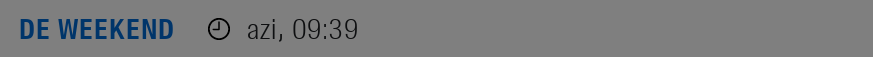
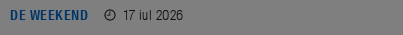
[19,11,359,48] DE WEEKEND azi, 09:39 -> [10,6,183,24] DE WEEKEND 17 iul 2026

